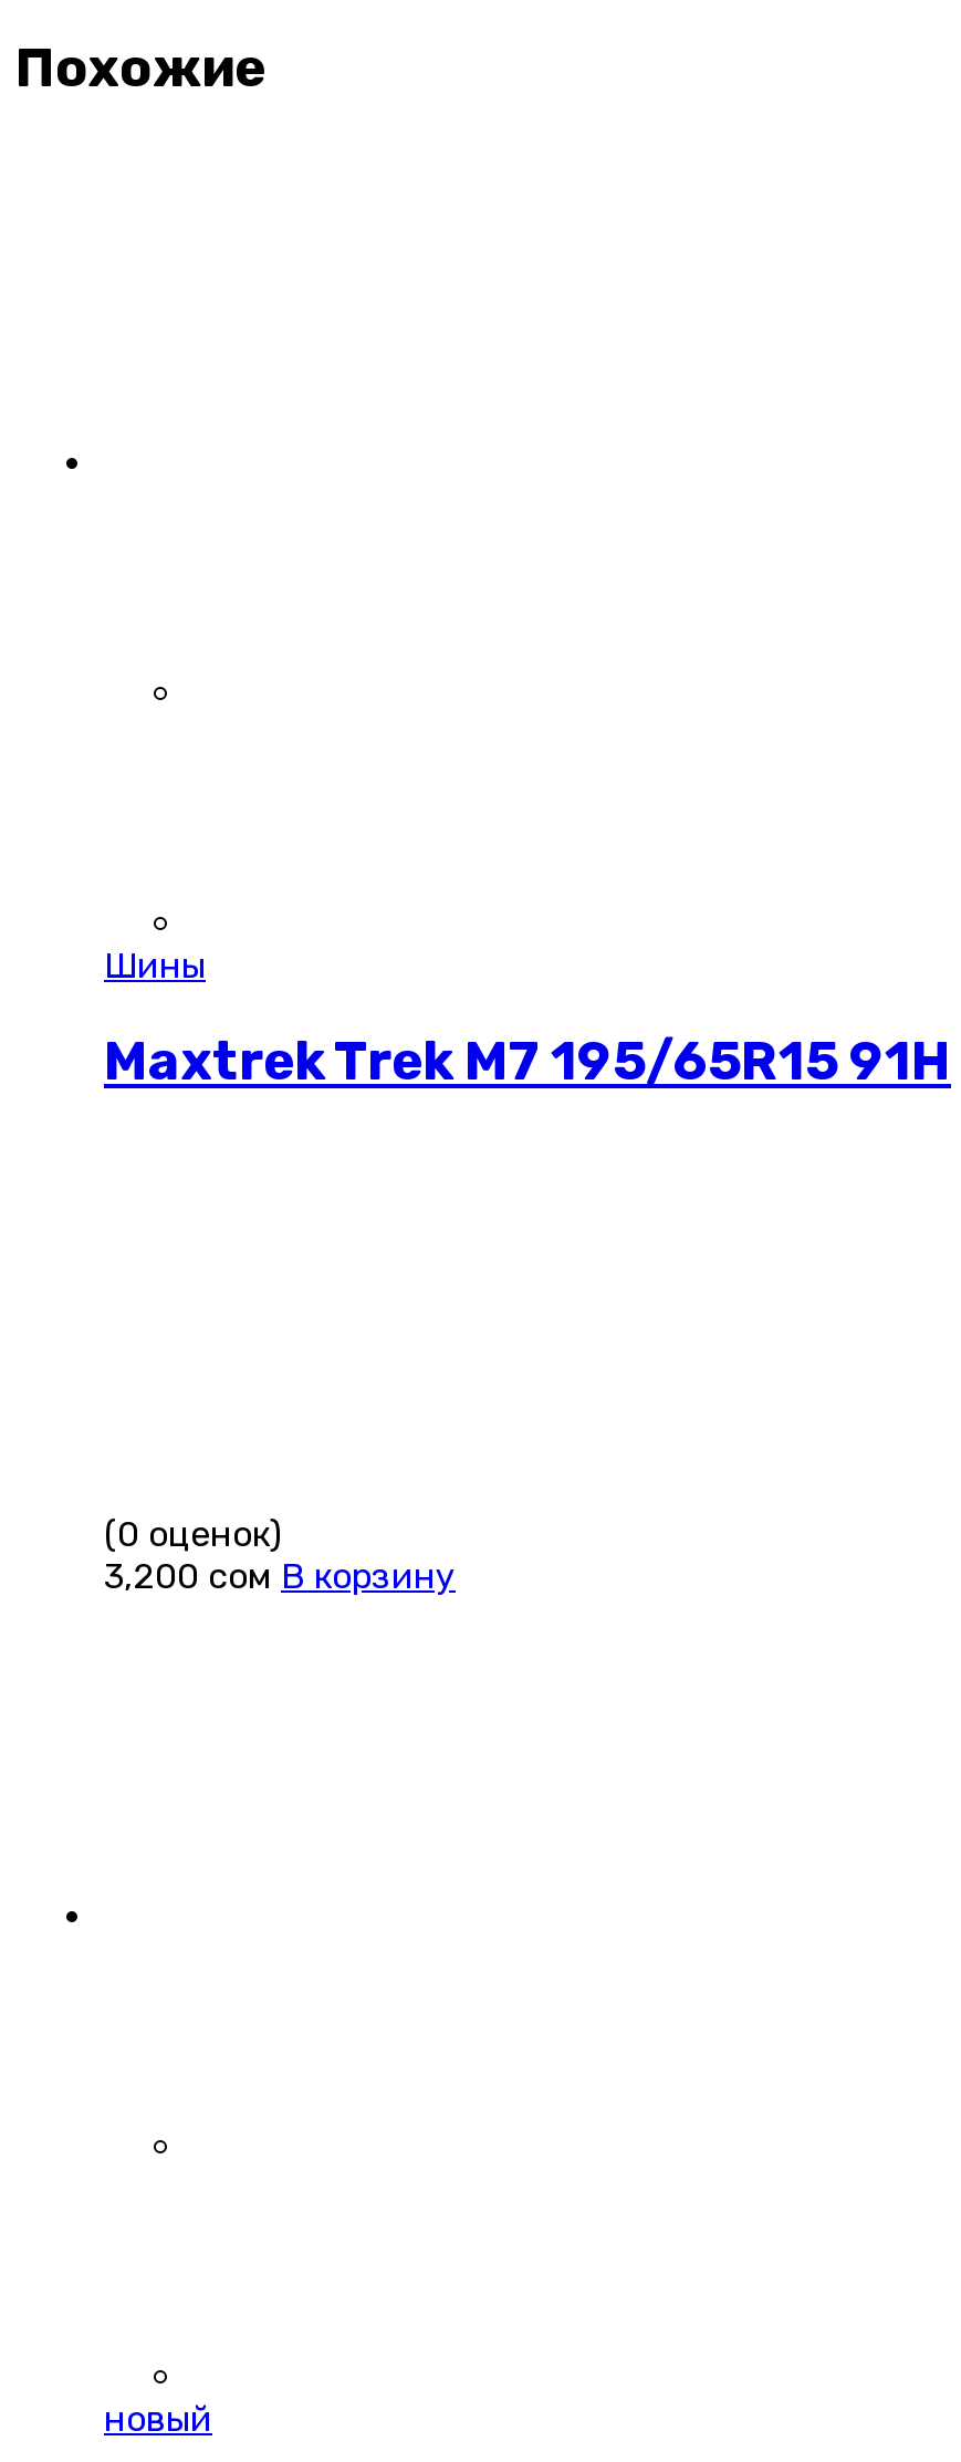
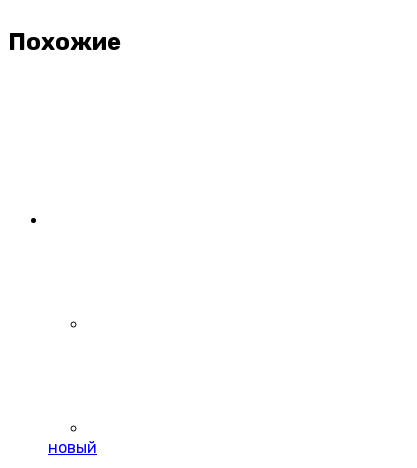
[104,945,951,1093] Шины | Maxtrek Trek M7 195/65R15 91H -> none
[104,1513,456,1597] (0 оценок) | 3,200 сом В корзину -> none

